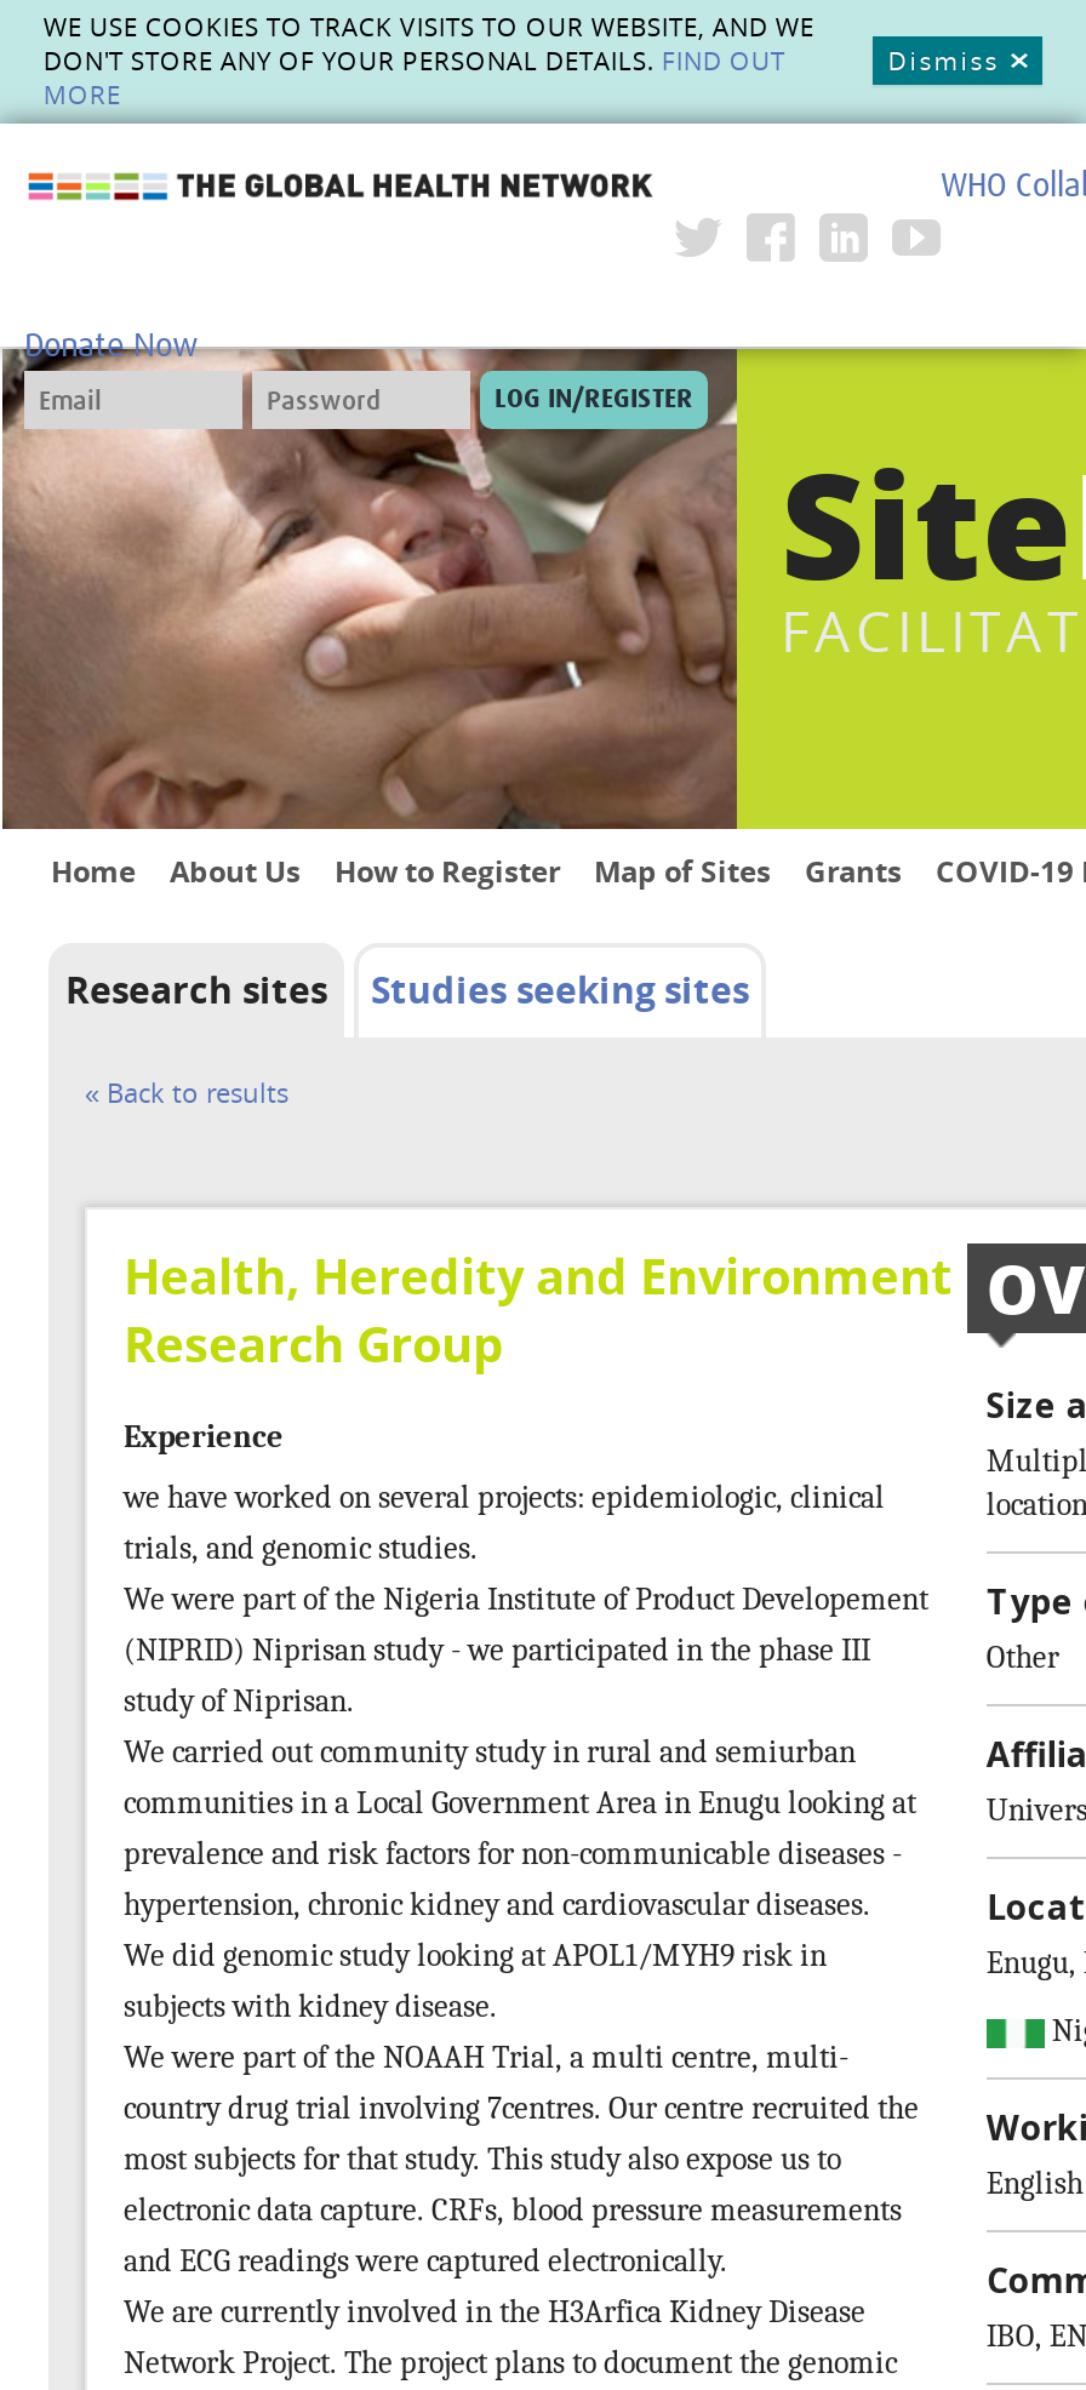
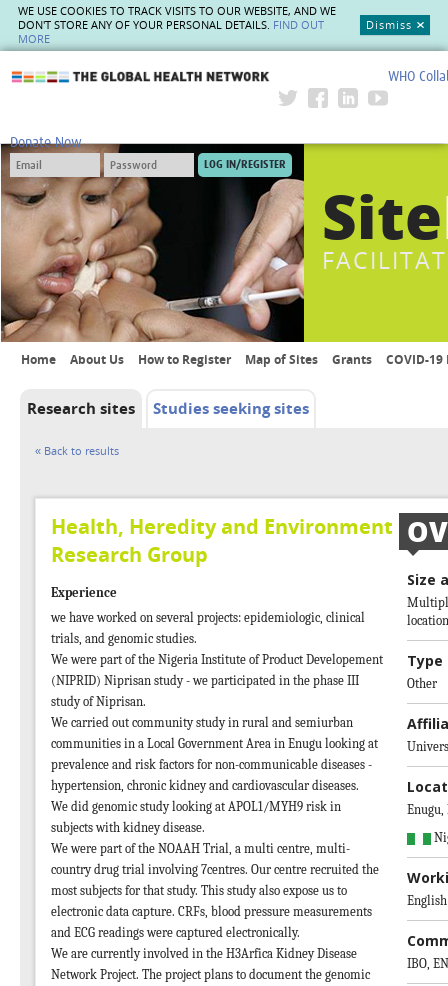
[7,347,739,831] [image] -> [3,143,305,343] [image]

